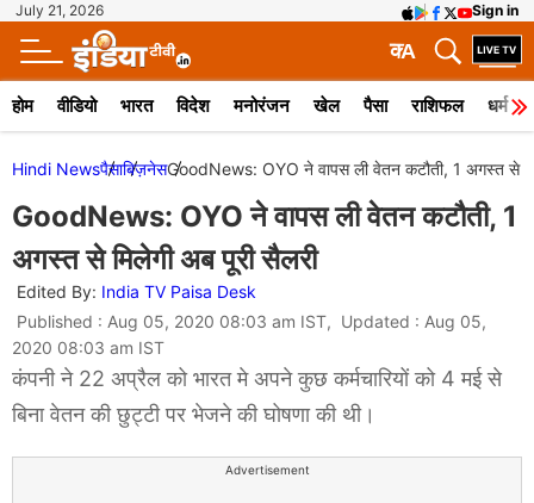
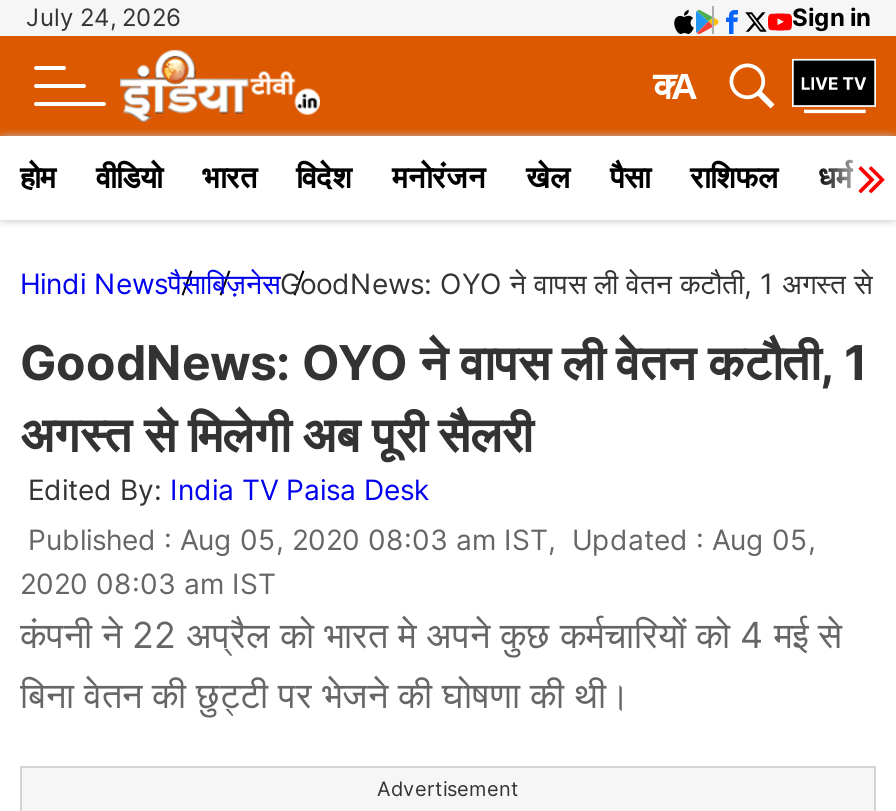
[15,1,104,19] July 21, 2026 -> [26,2,180,32] July 24, 2026

